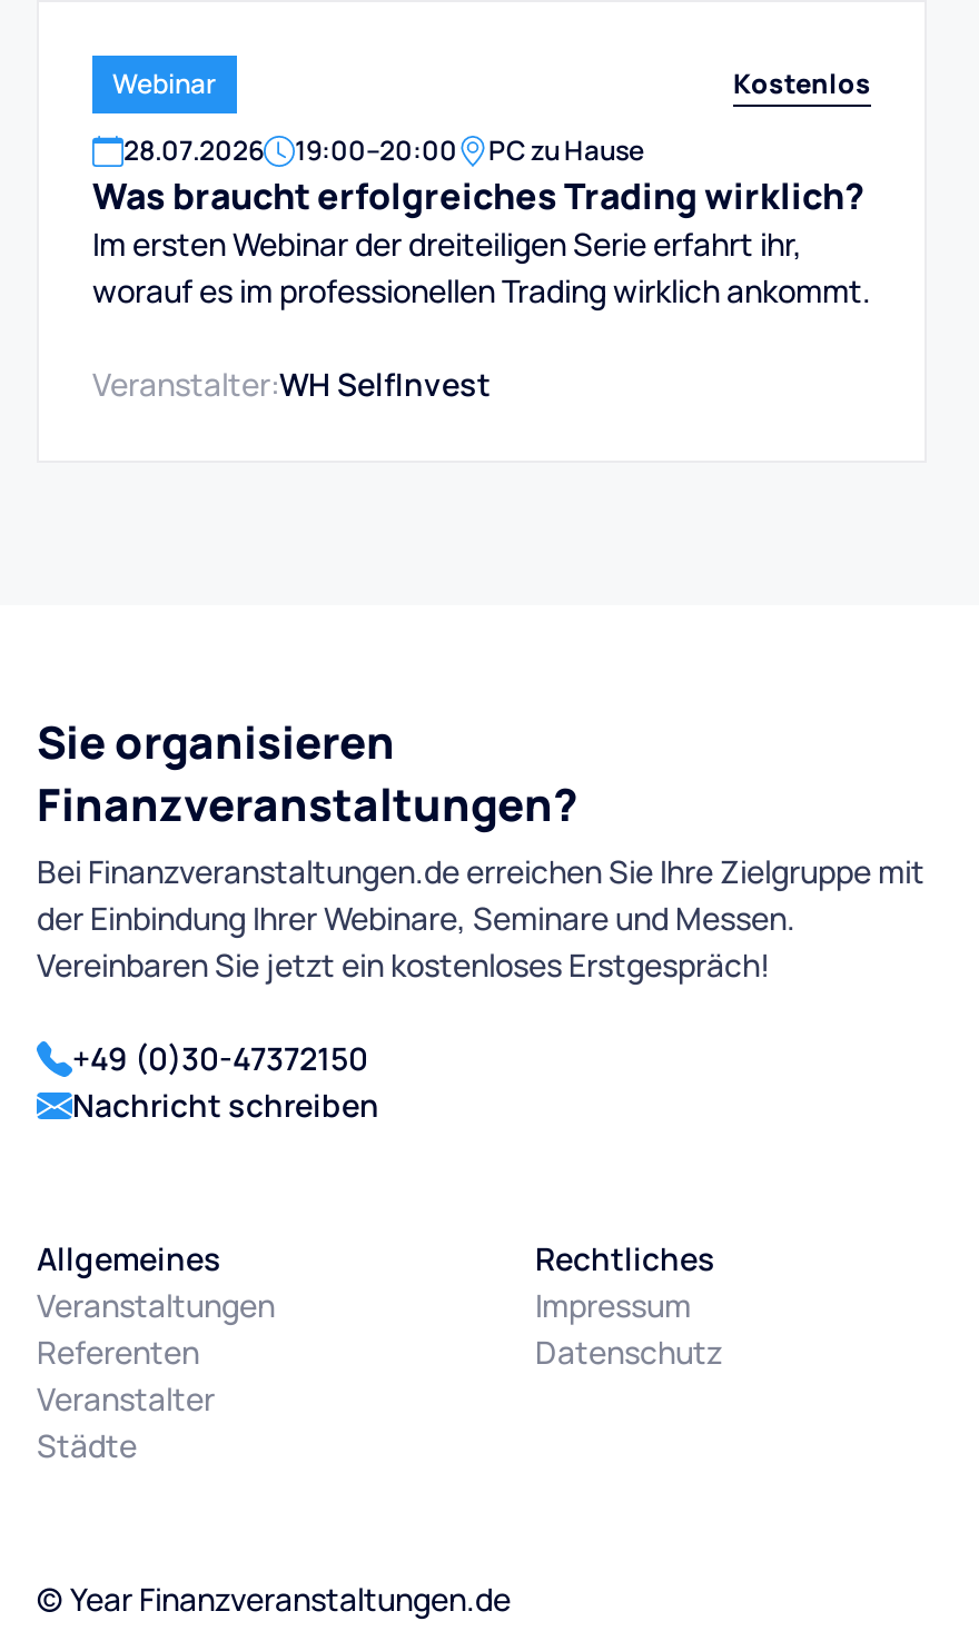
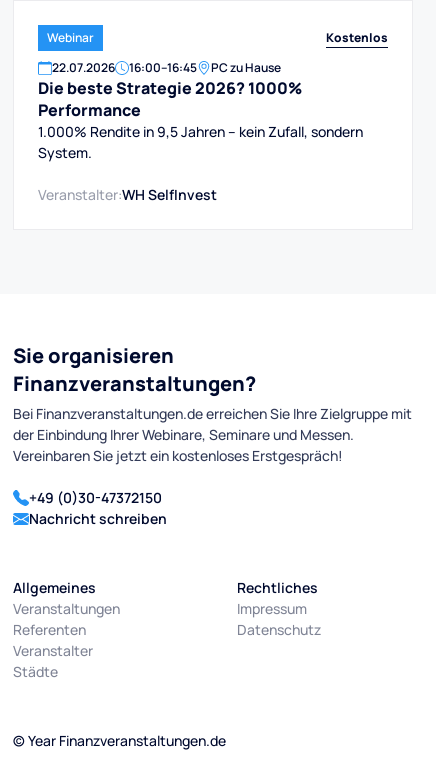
[123,131,264,169] 28.07.2026 -> [52,59,115,76] 22.07.2026
[295,131,457,169] 19:00–20:00 -> [129,59,197,76] 16:00–16:45
[92,171,871,312] Was braucht erfolgreiches Trading wirklich? | Im ersten Webinar der dreiteiligen Serie erfahrt ihr, | worauf es im professionellen Trading wirklich ankommt. -> [38,77,363,162] Die beste Strategie 2026? 1000% | Performance | 1.000% Rendite in 9,5 Jahren – kein Zufall, sondern | System.

